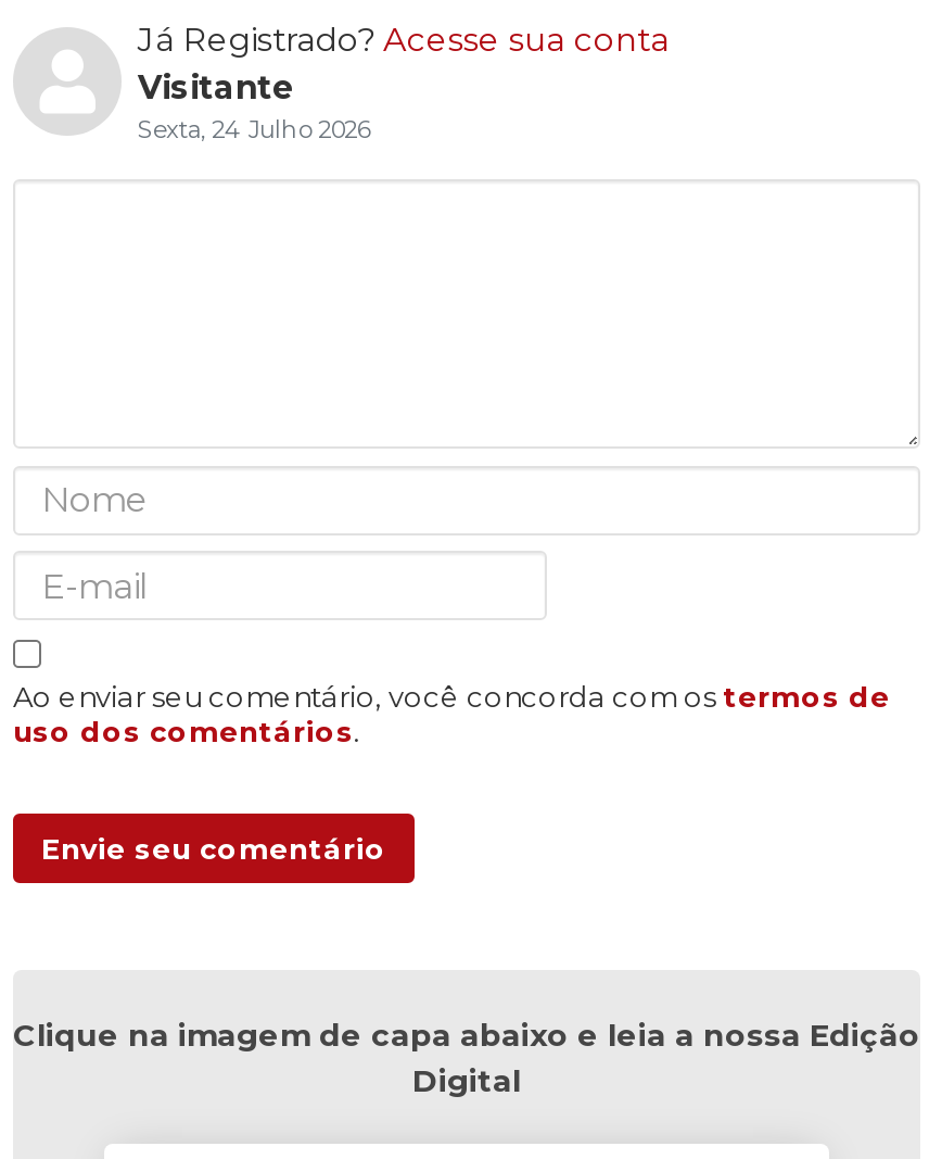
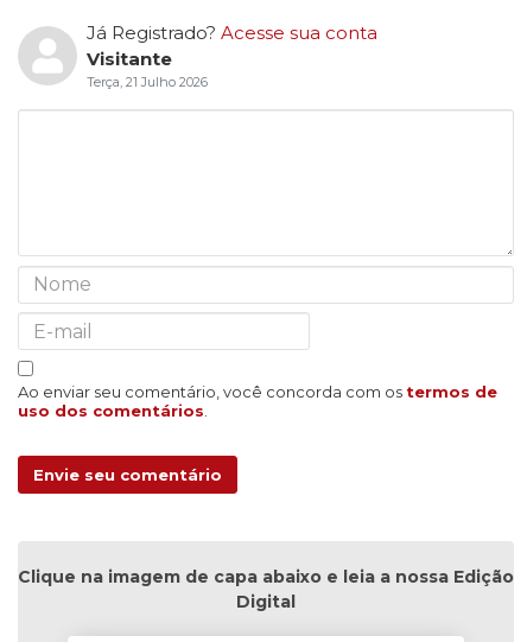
[138,115,370,146] Sexta, 24 Julho 2026 -> [86,74,207,91] Terça, 21 Julho 2026

